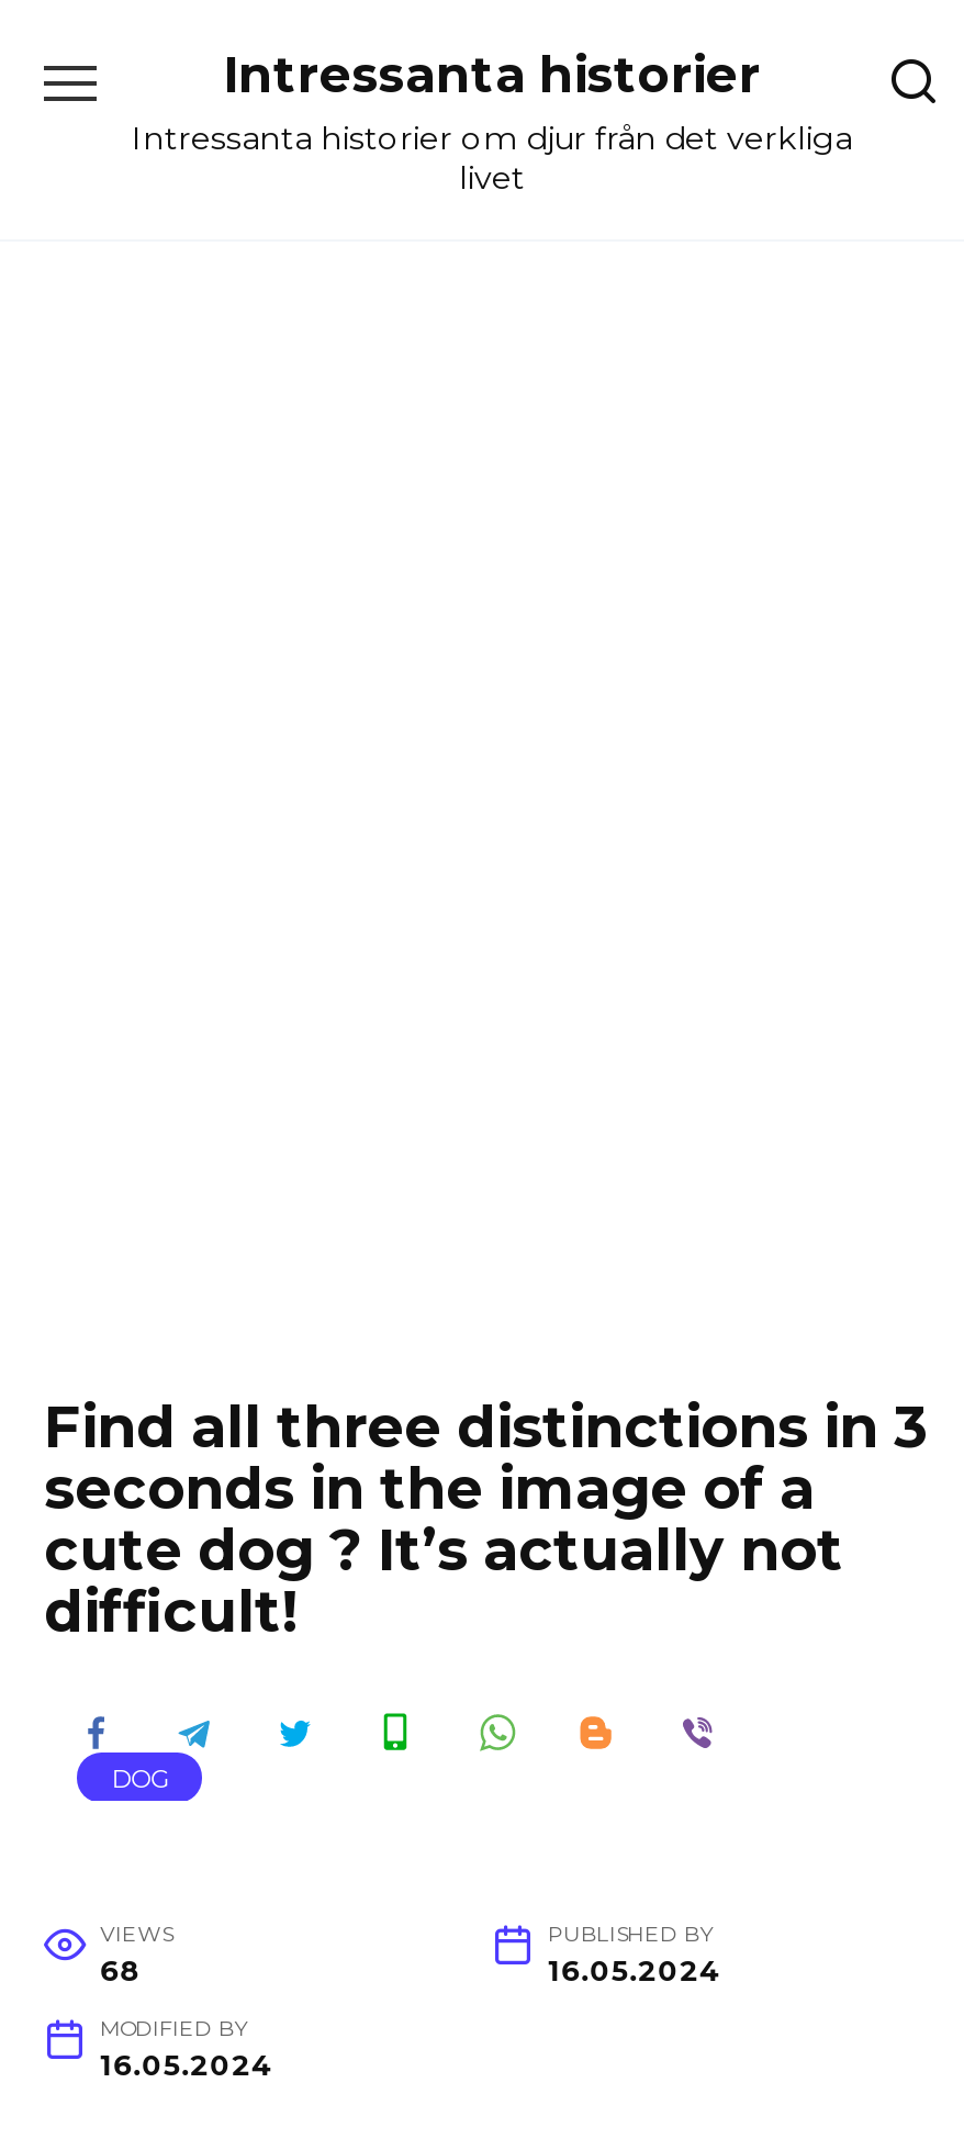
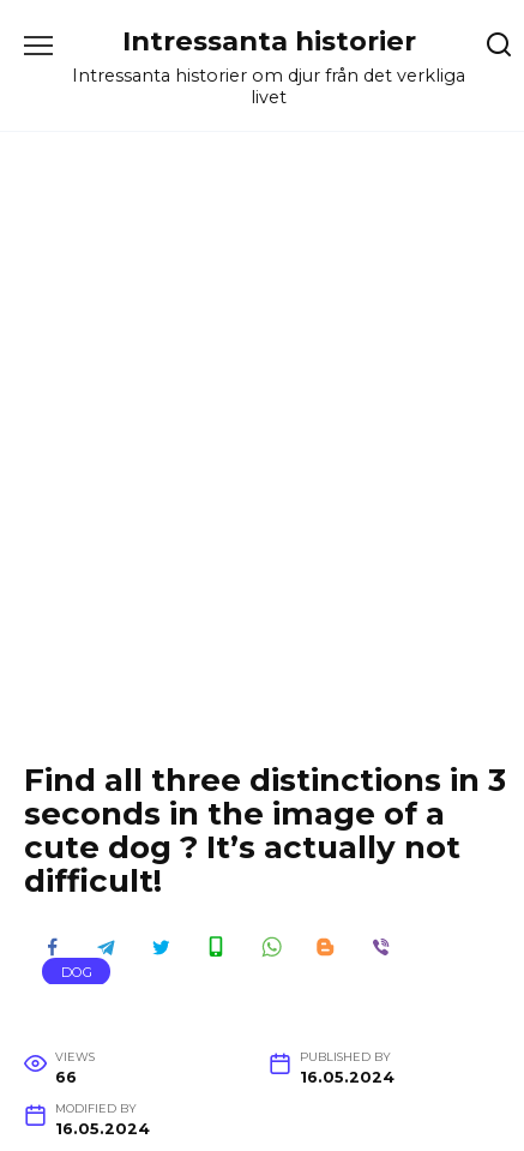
[100,1954,142,1987] 68 -> [55,1068,76,1086] 66

